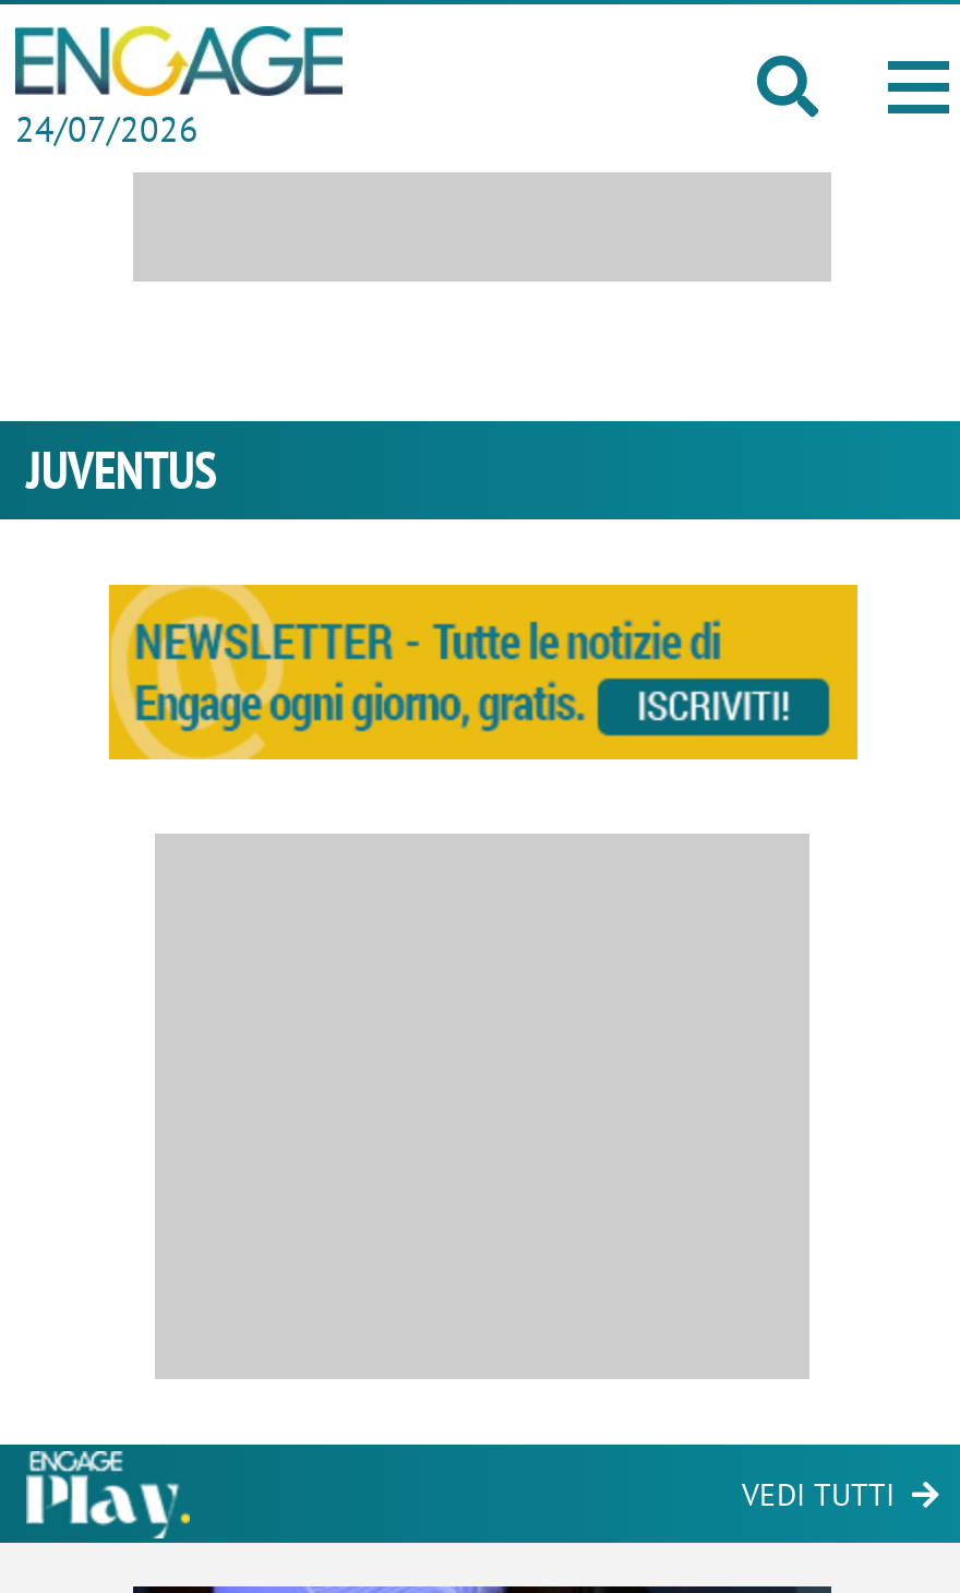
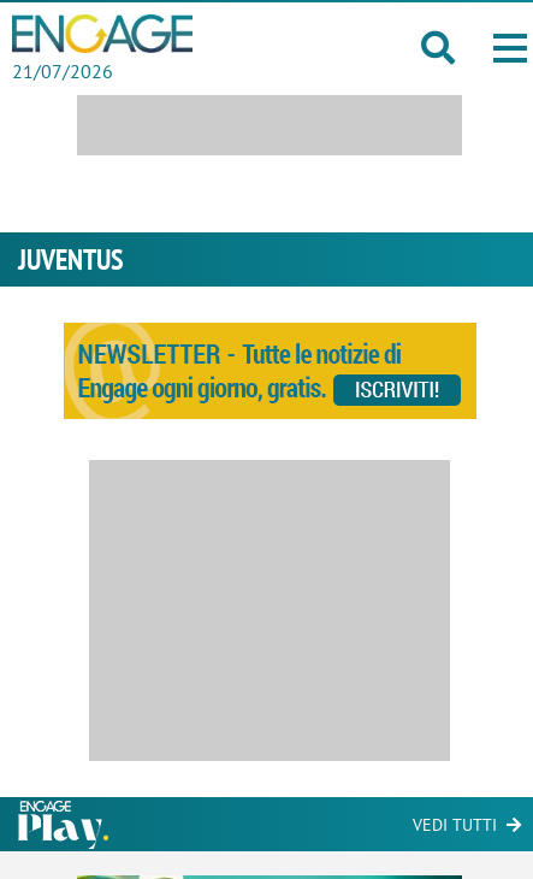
[15,106,199,150] 24/07/2026 -> [12,59,113,83] 21/07/2026

